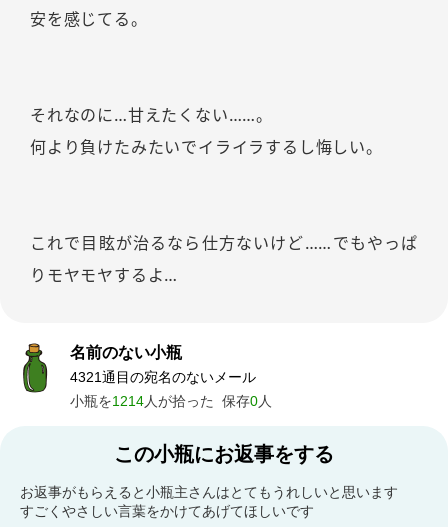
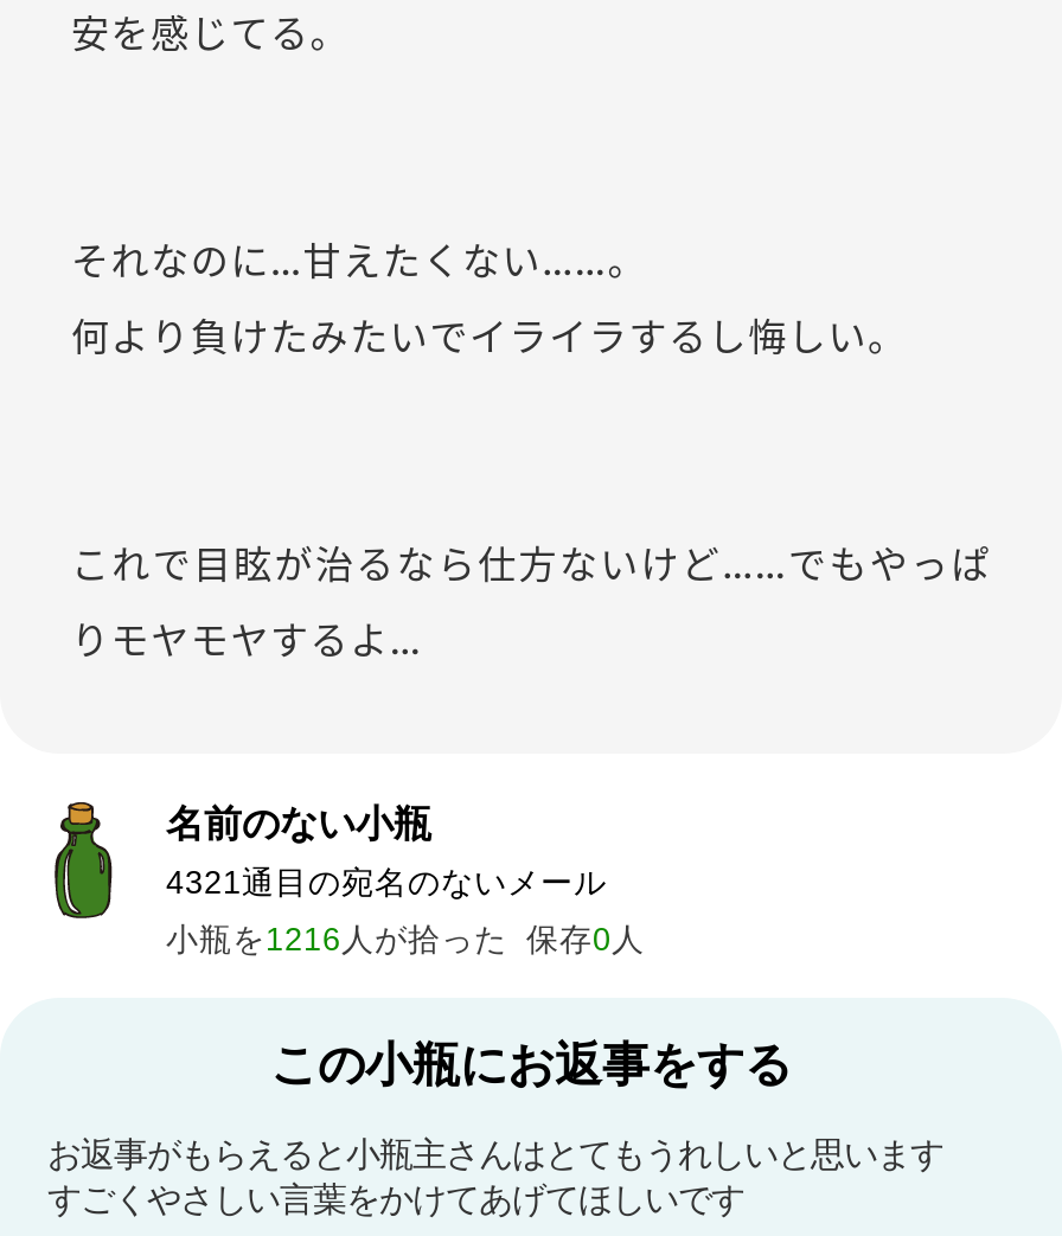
[70,394,276,409] 小瓶を1214人が拾った 保存0人 -> [166,921,654,957] 小瓶を1216人が拾った 保存0人

